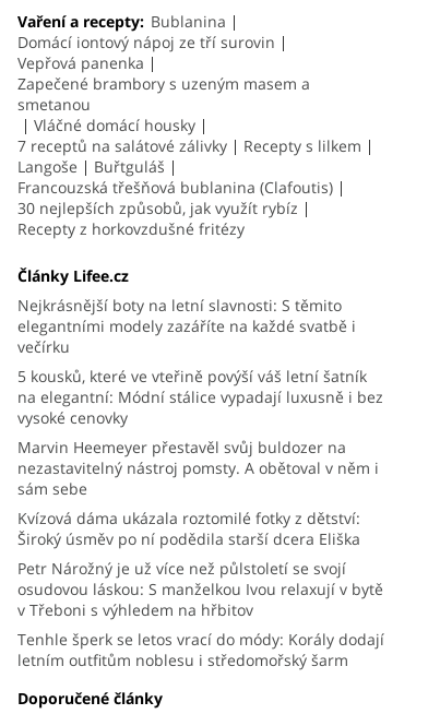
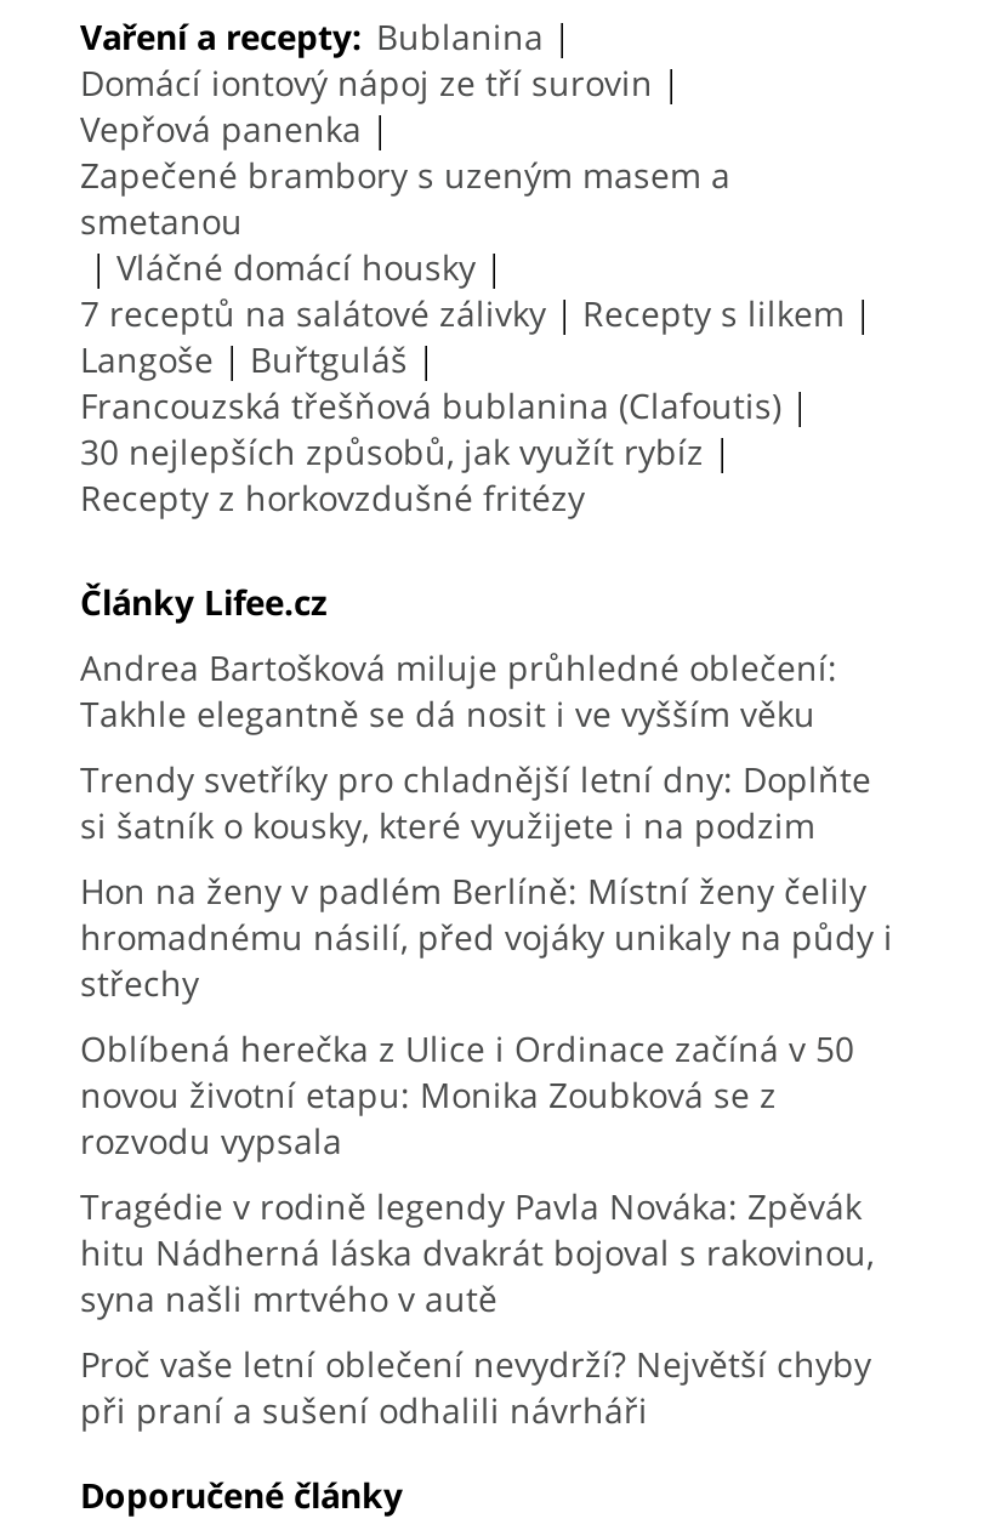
[17,295,384,671] Nejkrásnější boty na letní slavnosti: S těmito | elegantními modely zazáříte na každé svatbě i | večírku | 5 kousků, které ve vteřině povýší váš letní šatník | na elegantní: Módní stálice vypadají luxusně i bez | vysoké cenovky | Marvin Heemeyer přestavěl svůj buldozer na | nezastavitelný nástroj pomsty. A obětoval v něm i | sám sebe | Kvízová dáma ukázala roztomilé fotky z dětství: | Široký úsměv po ní podědila starší dcera Eliška | Petr Nárožný je už více než půlstoletí se svojí | osudovou láskou: S manželkou Ivou relaxují v bytě | v Třeboni s výhledem na hřbitov | Tenhle šperk se letos vrací do módy: Korály dodají | letním outfitům noblesu i středomořský šarm -> [80,645,893,1434] Andrea Bartošková miluje průhledné oblečení: | Takhle elegantně se dá nosit i ve vyšším věku | Trendy svetříky pro chladnější letní dny: Doplňte | si šatník o kousky, které využijete i na podzim | Hon na ženy v padlém Berlíně: Místní ženy čelily | hromadnému násilí, před vojáky unikaly na půdy i | střechy | Oblíbená herečka z Ulice i Ordinace začíná v 50 | novou životní etapu: Monika Zoubková se z | rozvodu vypsala | Tragédie v rodině legendy Pavla Nováka: Zpěvák | hitu Nádherná láska dvakrát bojoval s rakovinou, | syna našli mrtvého v autě | Proč vaše letní oblečení nevydrží? Největší chyby | při praní a sušení odhalili návrháři

